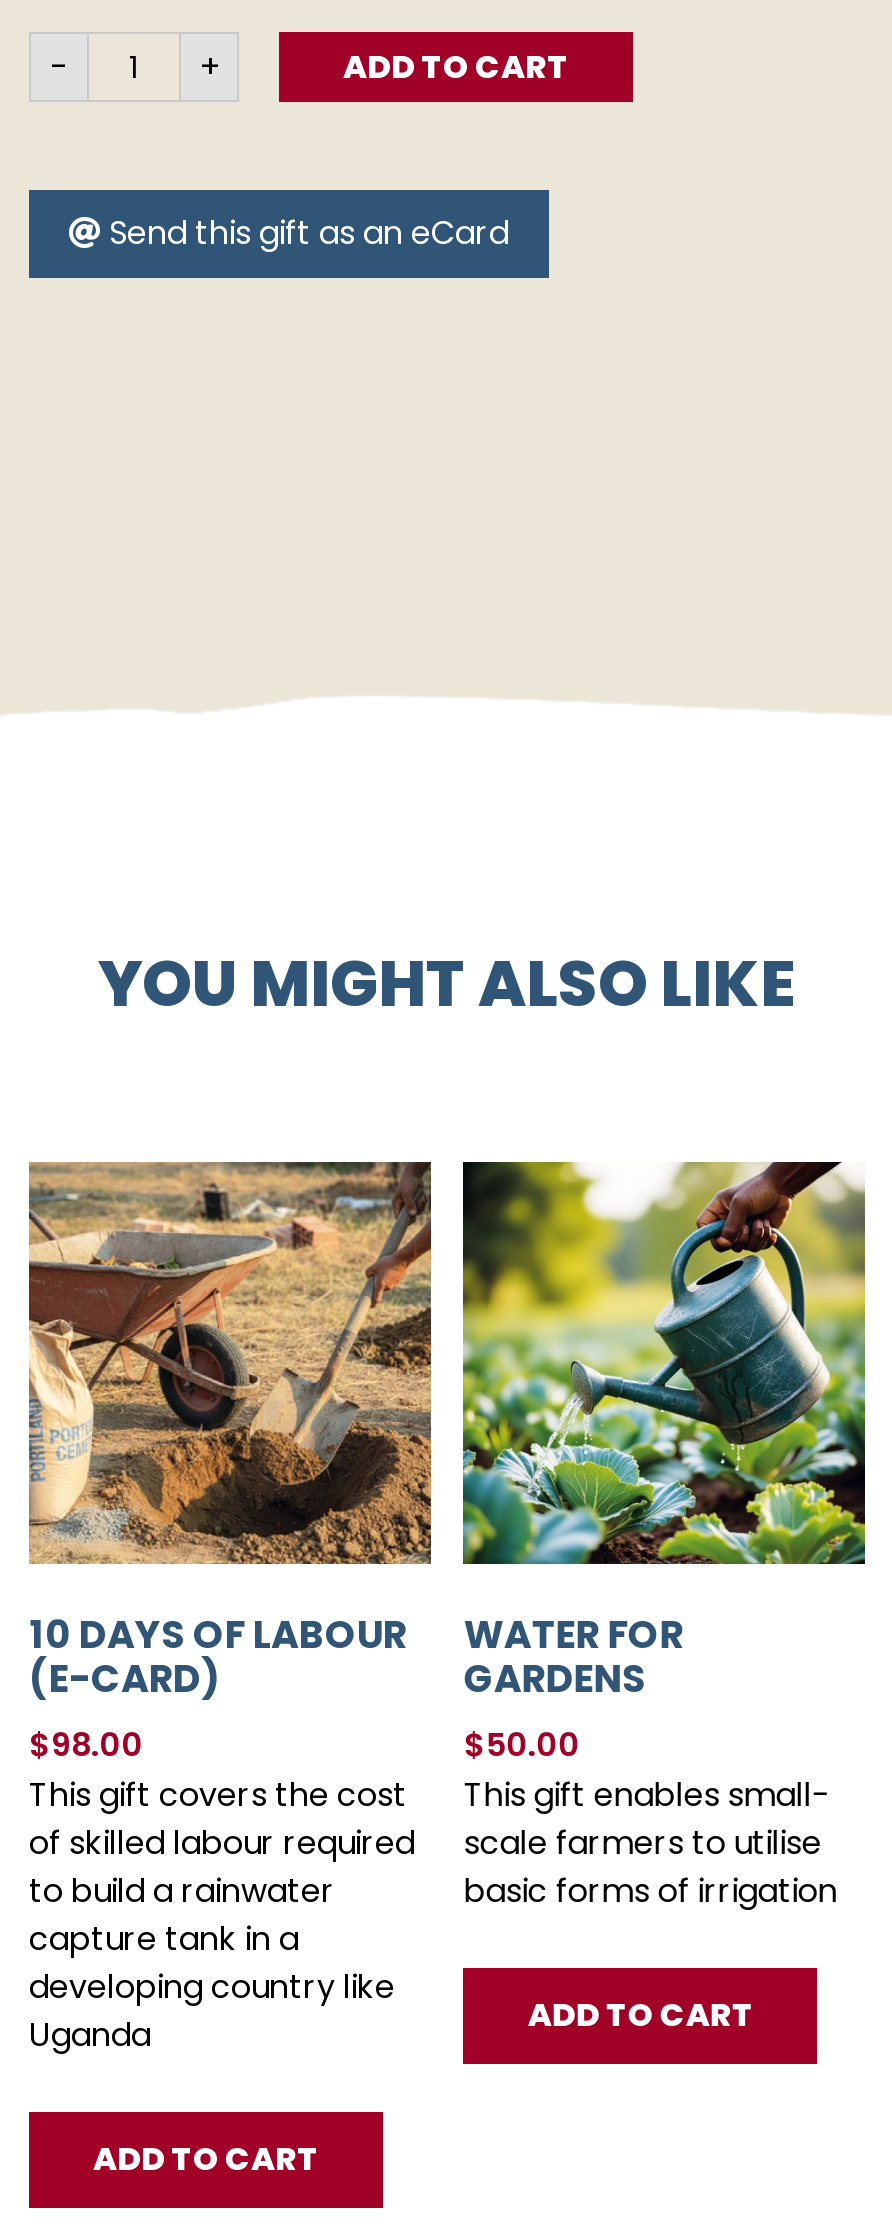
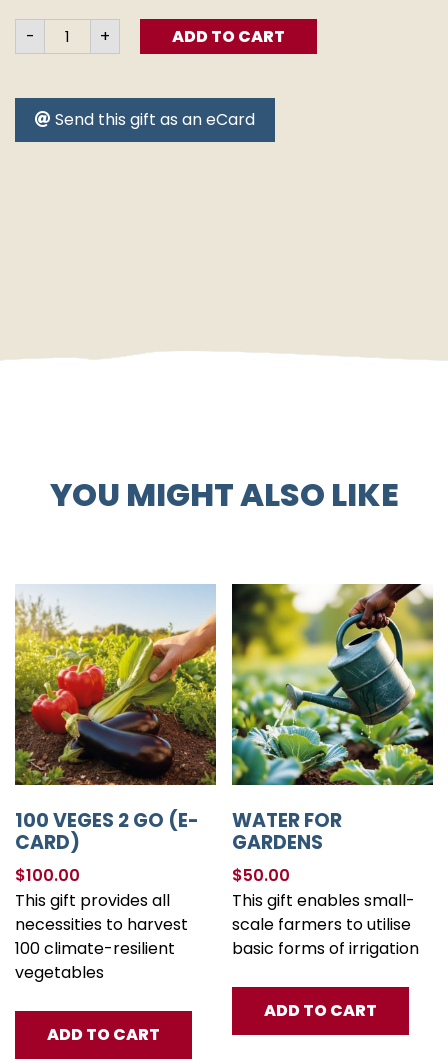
[27,1160,433,2058] [image] | 10 DAYS OF LABOUR | (E-CARD) | $98.00 | This gift covers the cost | of skilled labour required | to build a rainwater | capture tank in a | developing country like | Uganda -> [14,584,217,984] [image] | 100 VEGES 2 GO (E- | CARD) | $100.00 | This gift provides all | necessities to harvest | 100 climate-resilient | vegetables

